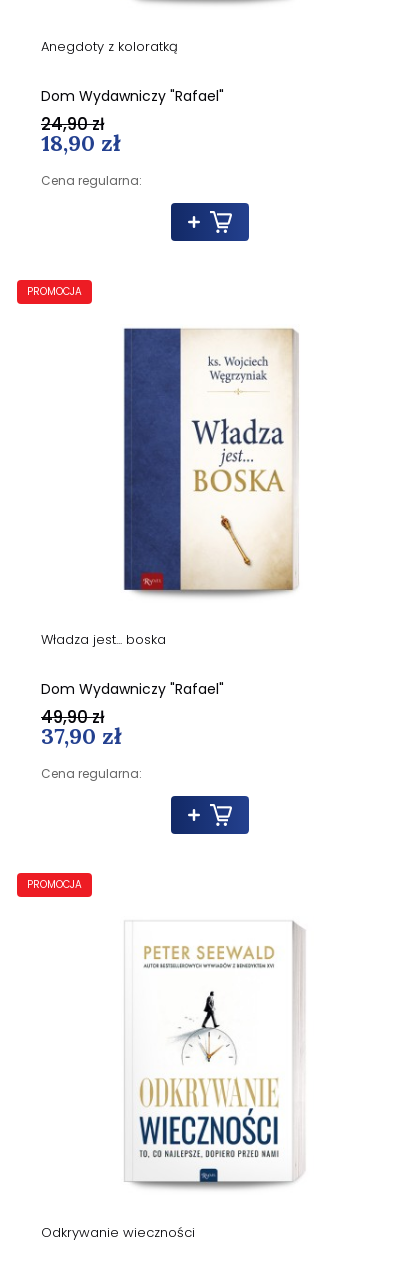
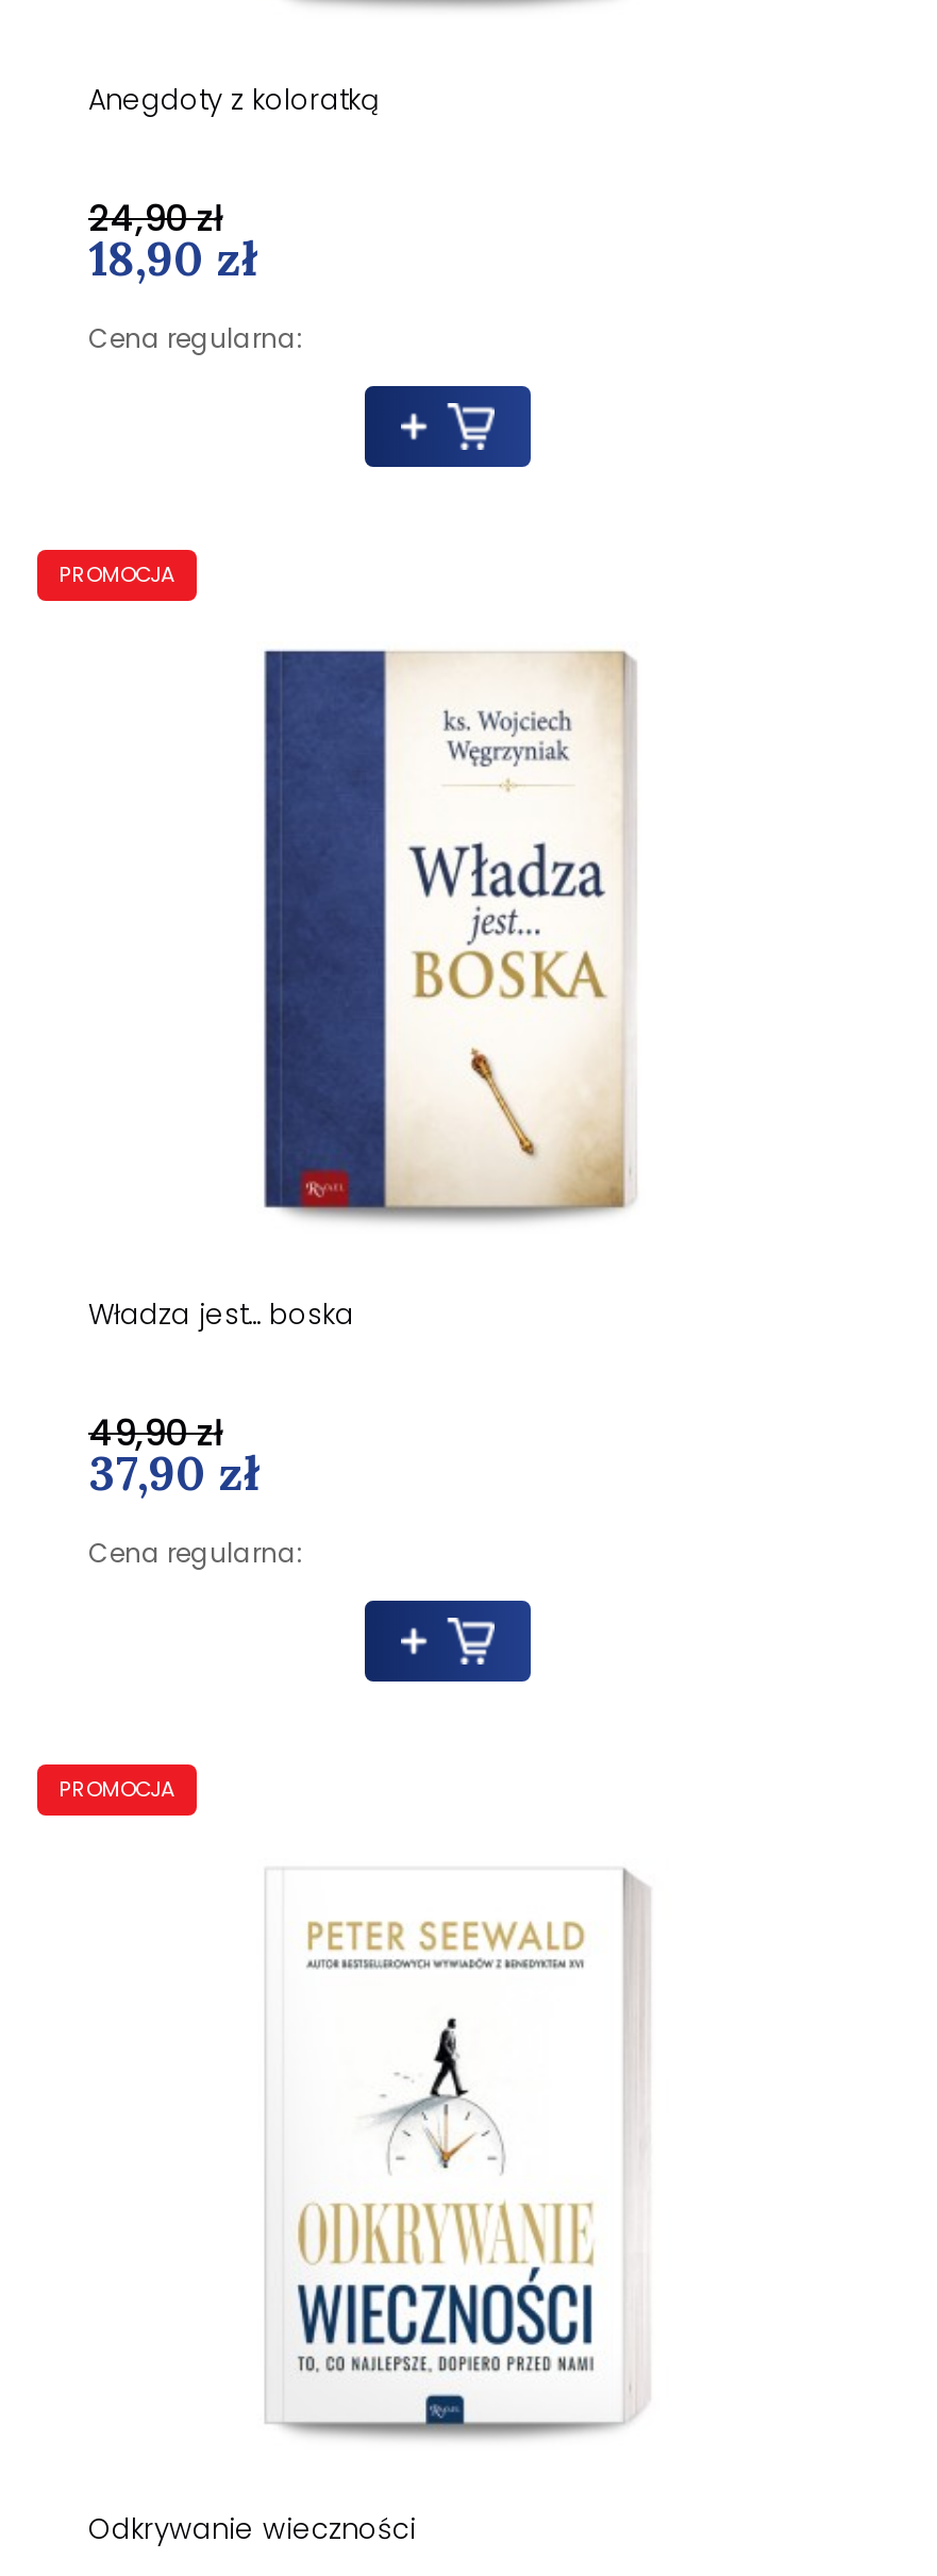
[41,86,224,106] Dom Wydawniczy "Rafael" -> none
[41,679,224,699] Dom Wydawniczy "Rafael" -> none

